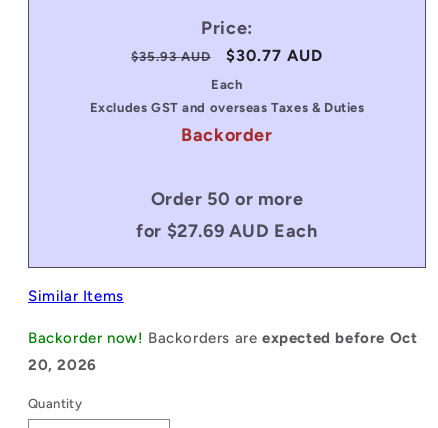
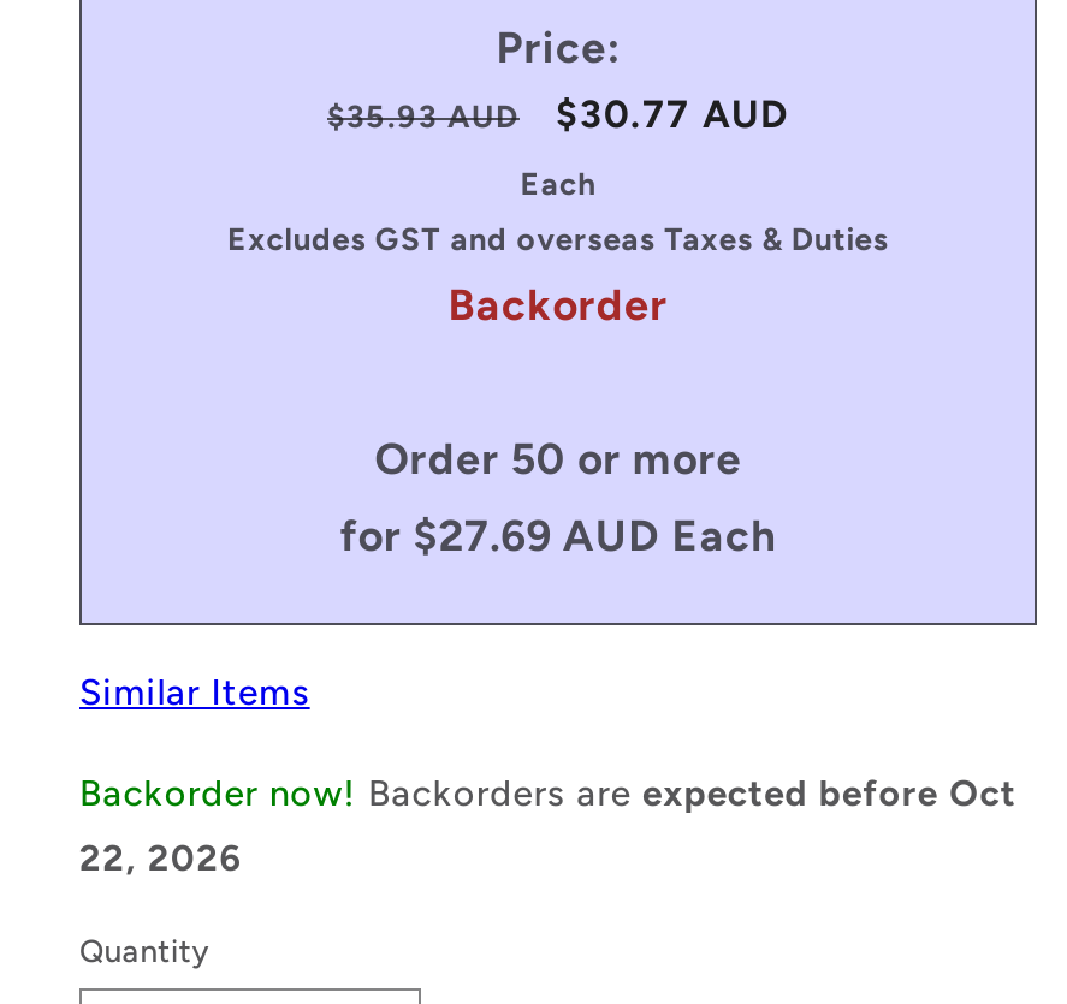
[28,356,97,374] 20, 2026 -> [79,837,243,880] 22, 2026

